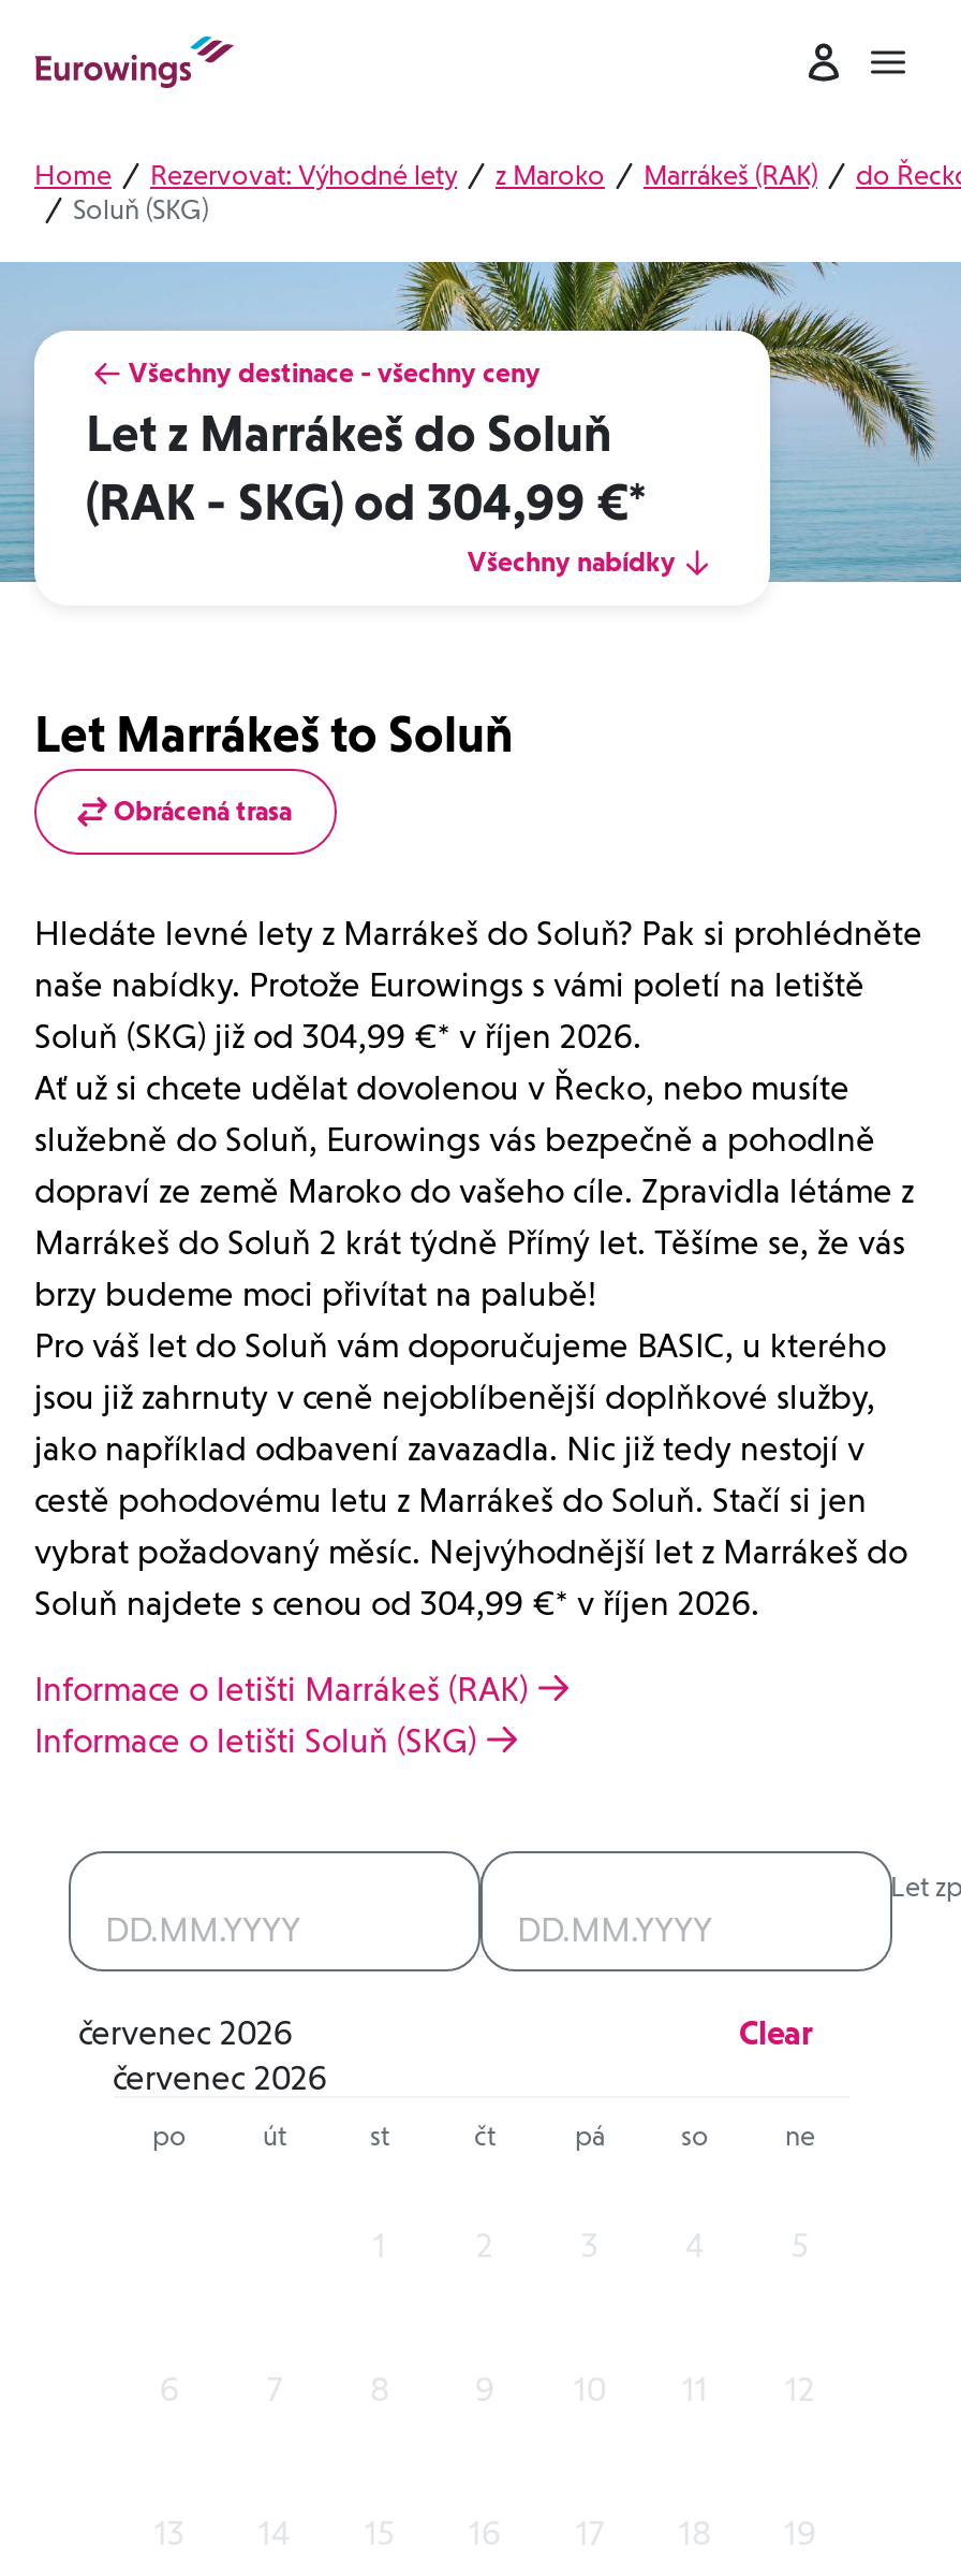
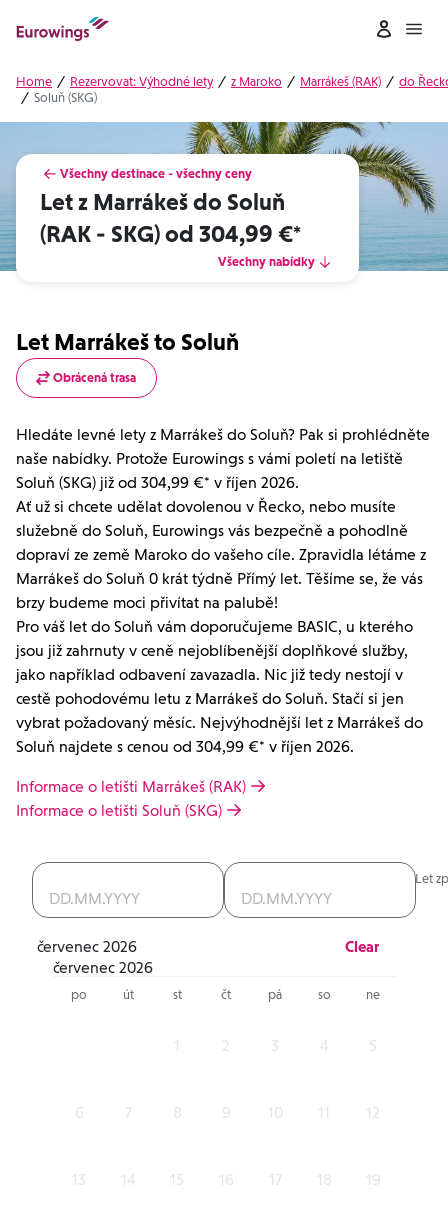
[34,1222,905,1261] Marrákeš do Soluň 2 krát týdně Přímý let. Těšíme se, že vás -> [16,569,423,587] Marrákeš do Soluň 0 krát týdně Přímý let. Těšíme se, že vás

